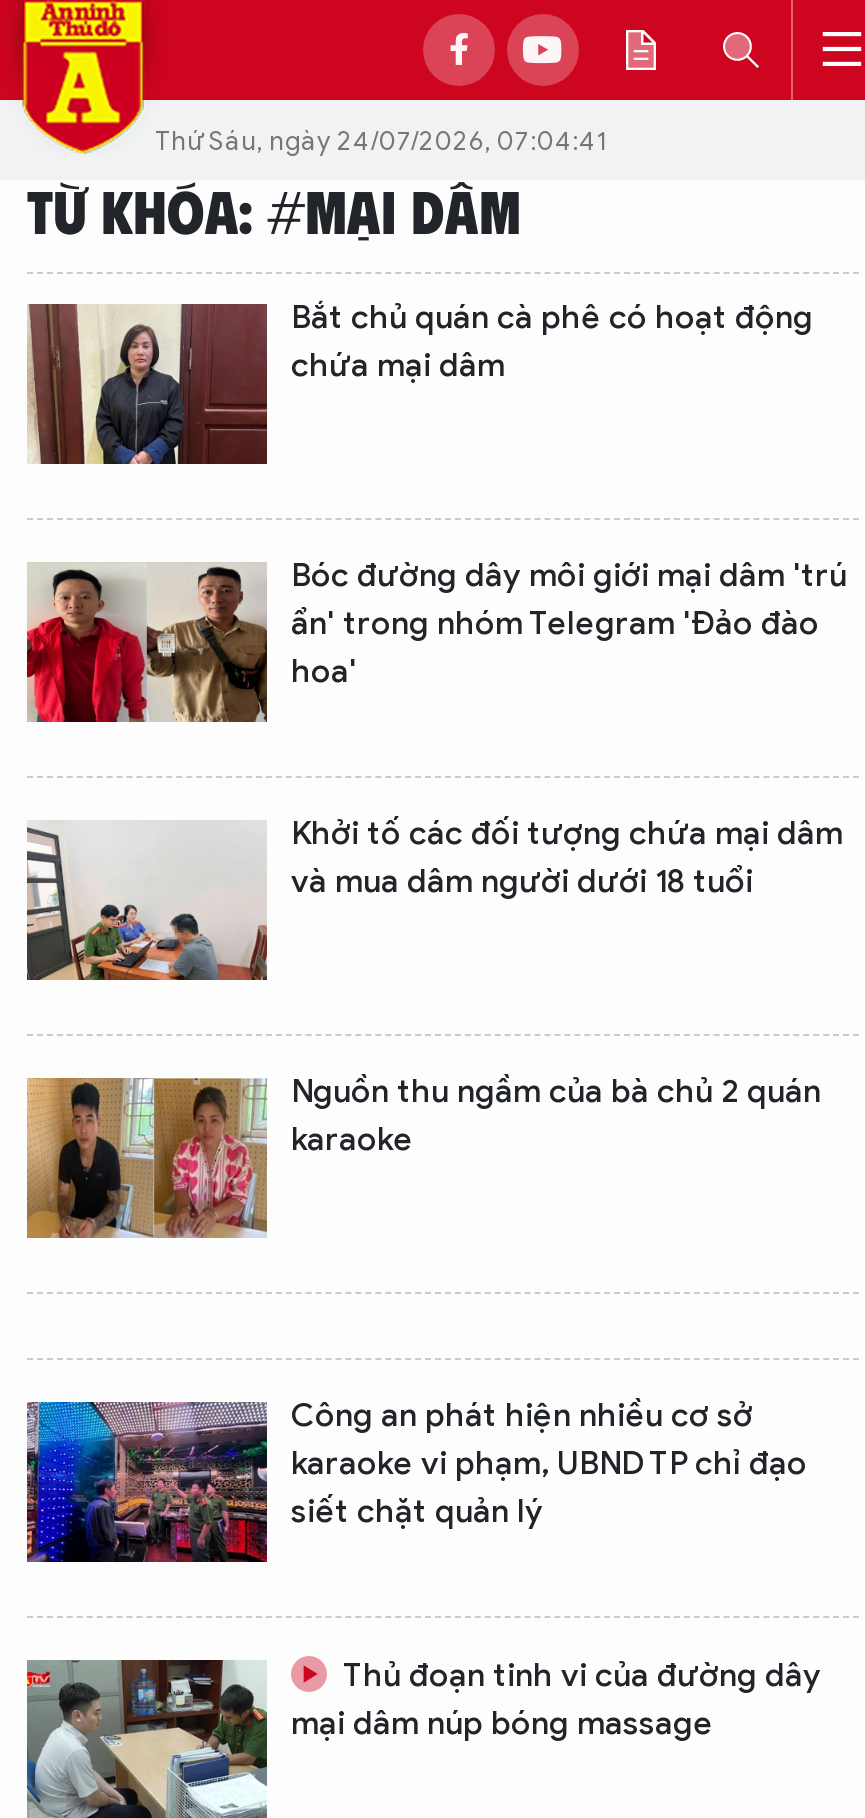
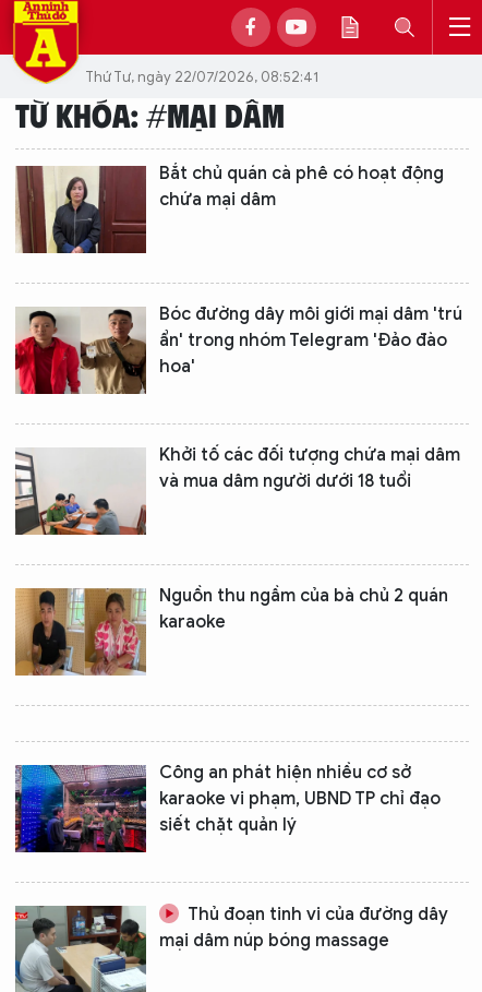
[155,123,607,157] Thứ Sáu, ngày 24/07/2026, 07:04:41 -> [85,67,318,86] Thứ Tư, ngày 22/07/2026, 08:52:41

